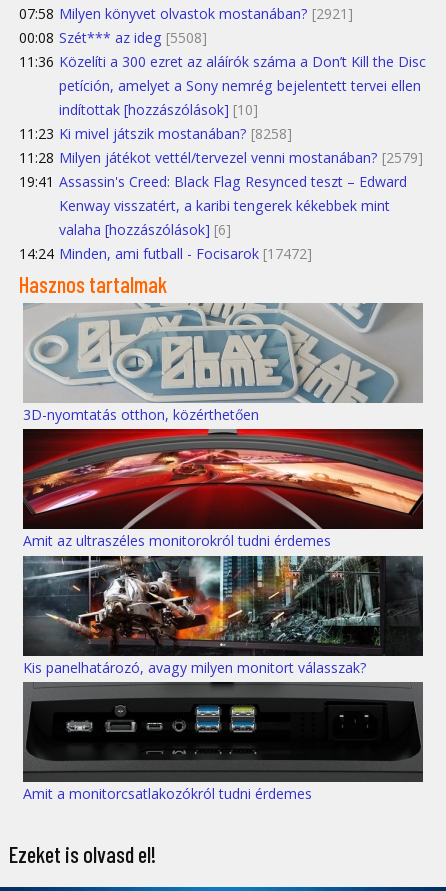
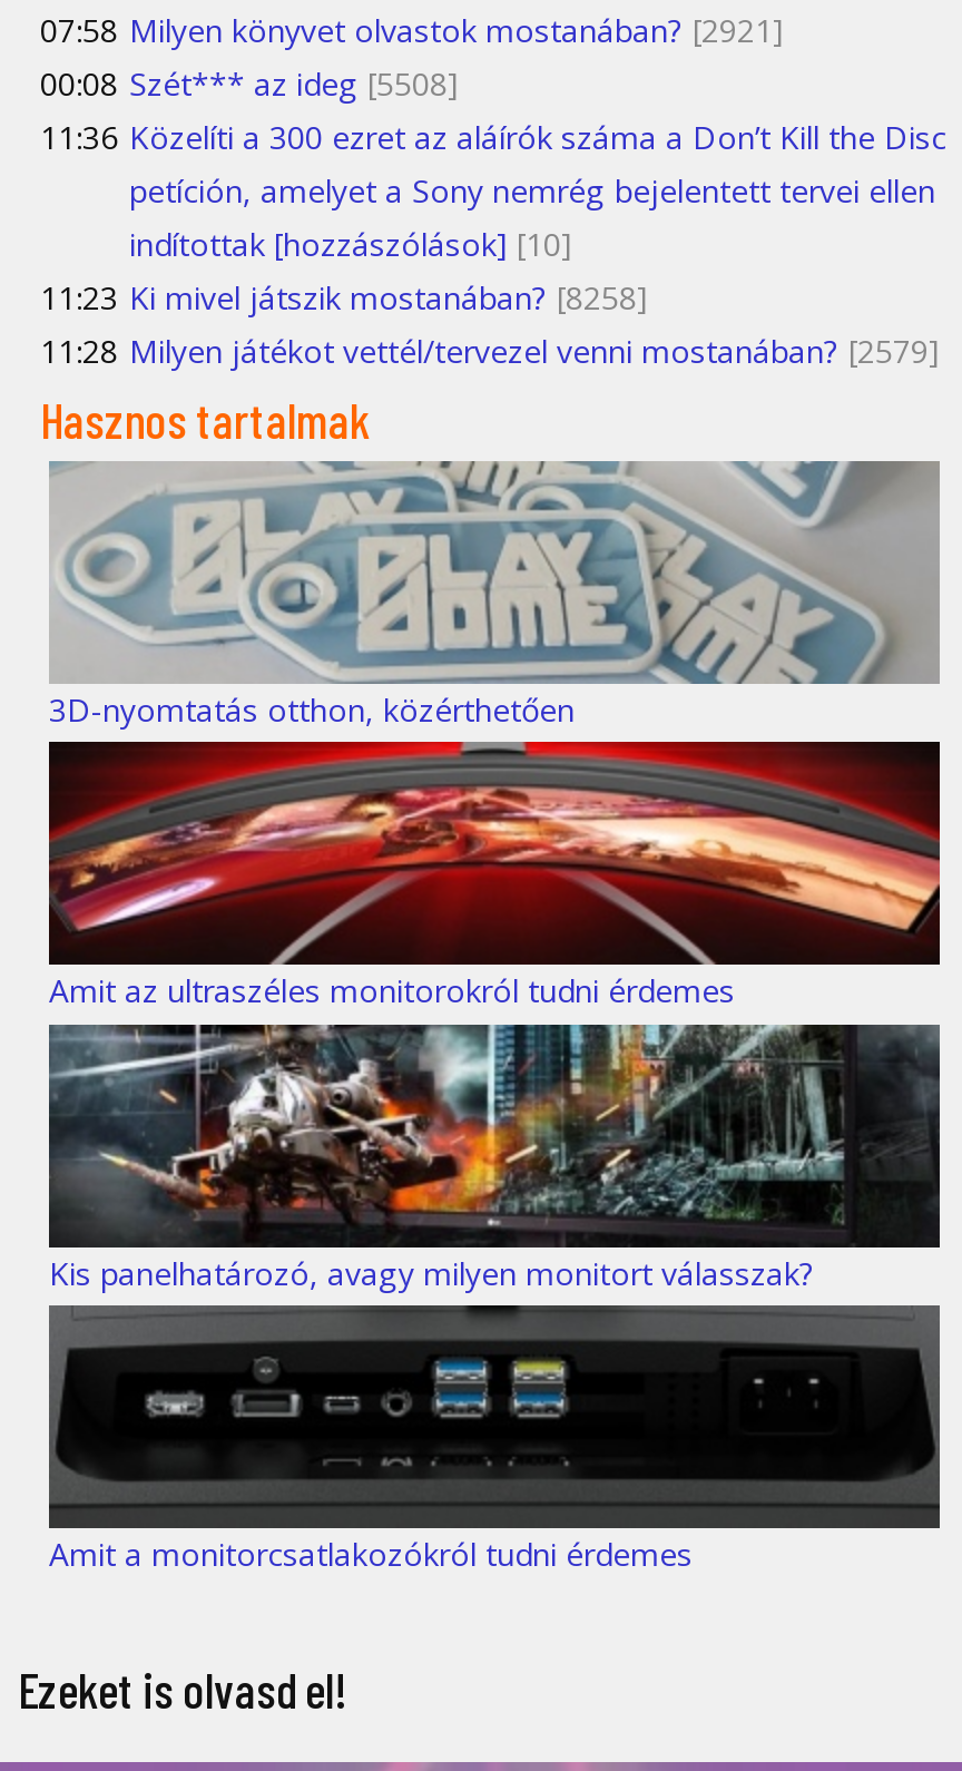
[19,171,407,262] 19:41 Assassin's Creed: Black Flag Resynced teszt – Edward | Kenway visszatért, a karibi tengerek kékebbek mint | valaha [hozzászólások] [6] | 14:24 Minden, ami futball - Focisarok [17472] -> none

